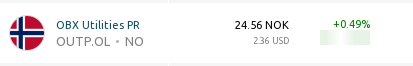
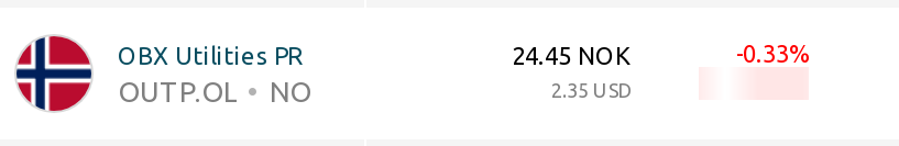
[235,19,289,31] 24.56 NOK -> [512,43,631,69] 24.45 NOK
[333,18,361,30] +0.49 -> [736,41,789,67] -0.33
[253,36,289,46] 2.36 USD -> [551,80,631,102] 2.35 USD

